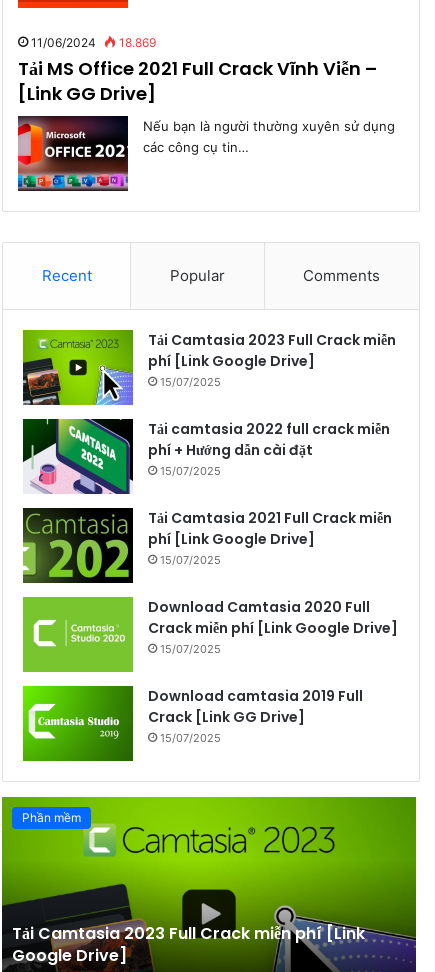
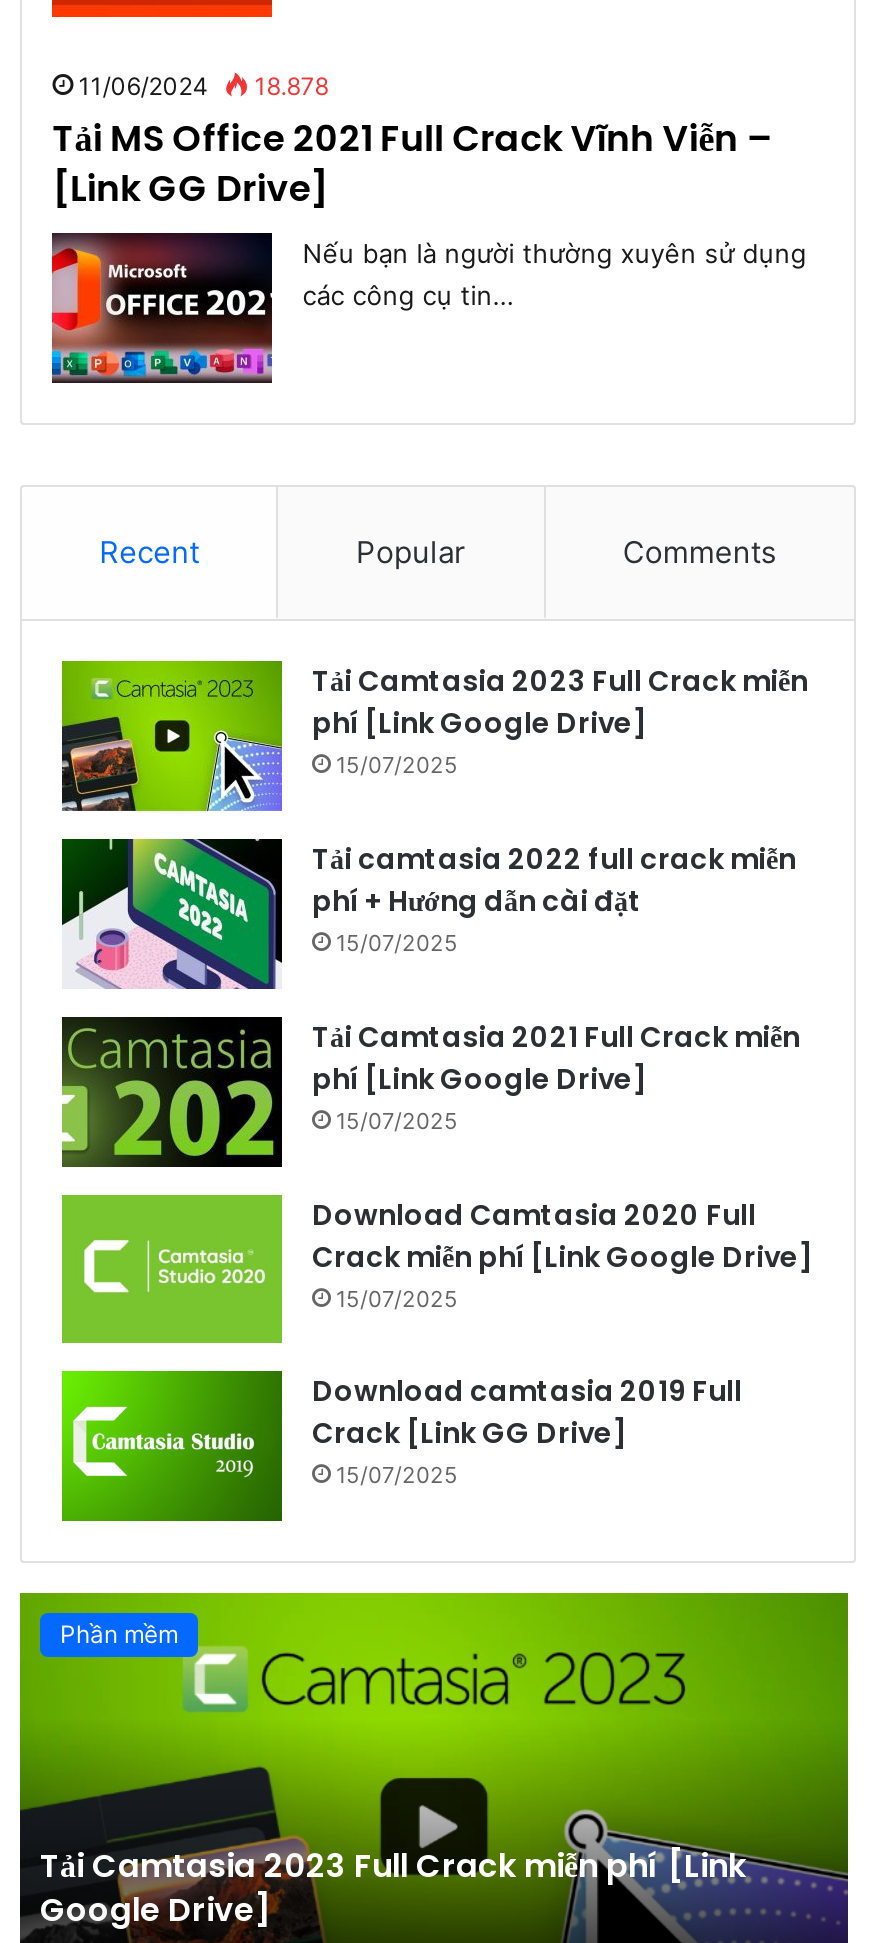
[31,35,156,50] 11/06/2024 18.869 -> [79,71,329,101] 11/06/2024 18.878

